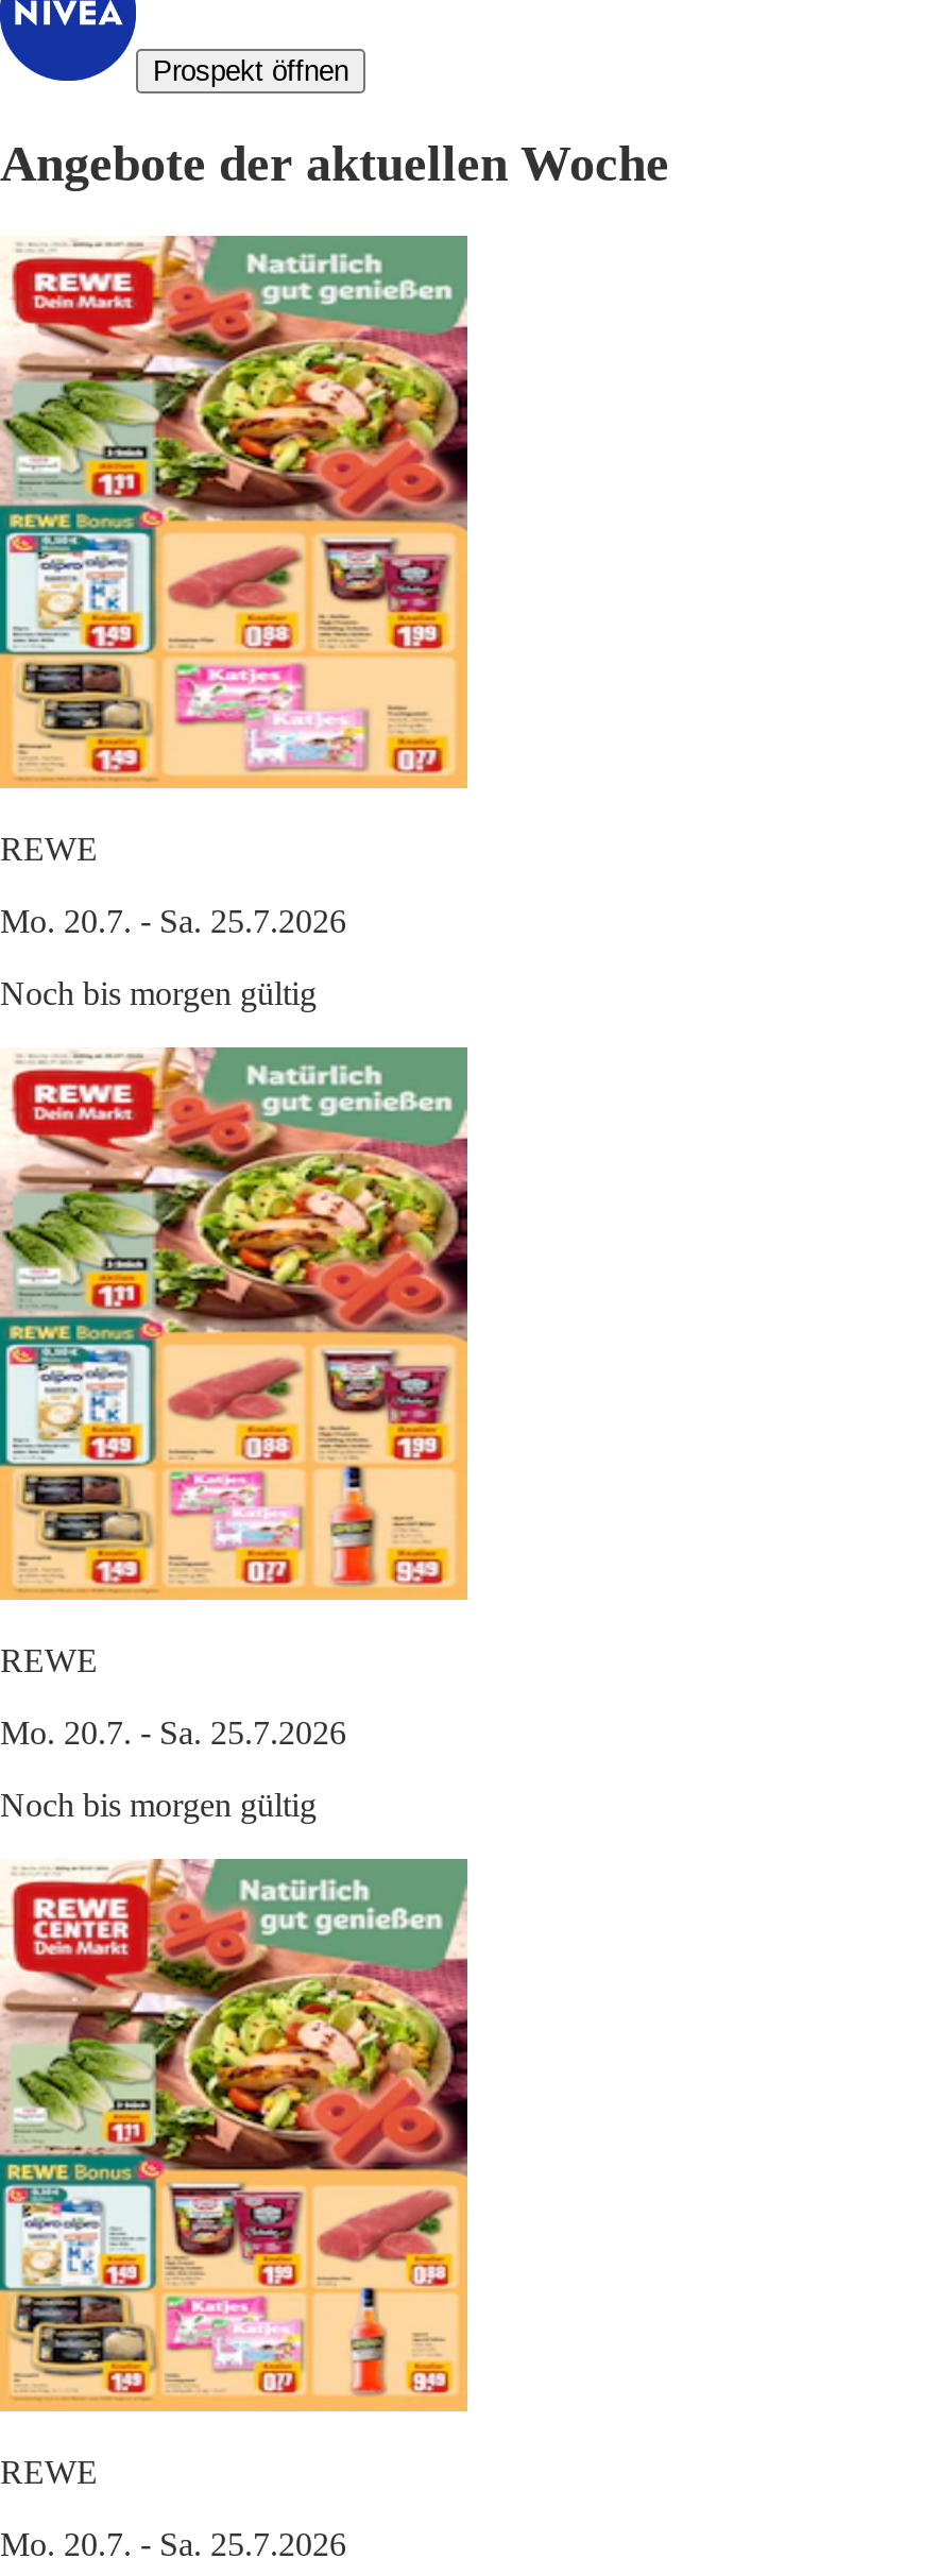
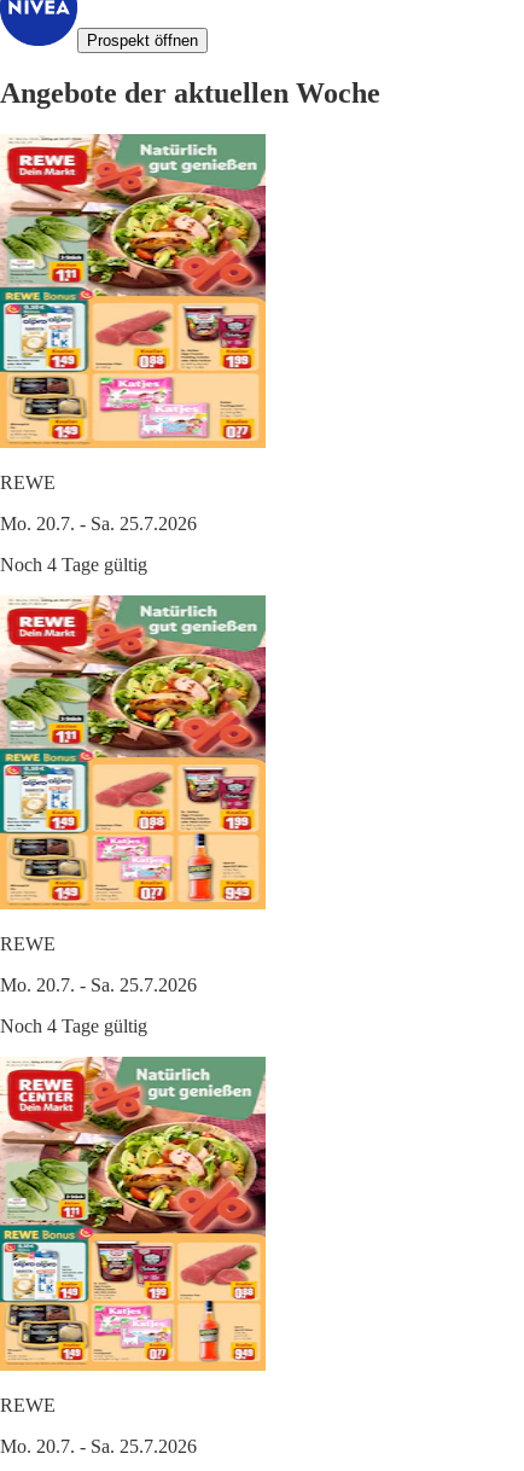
[0,976,317,1012] Noch bis morgen gültig -> [0,555,147,575] Noch 4 Tage gültig
[0,1787,317,1823] Noch bis morgen gültig -> [0,1016,147,1036] Noch 4 Tage gültig

